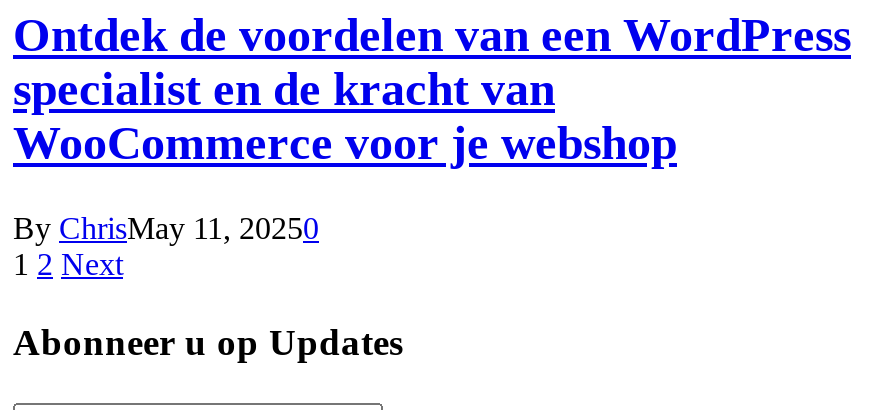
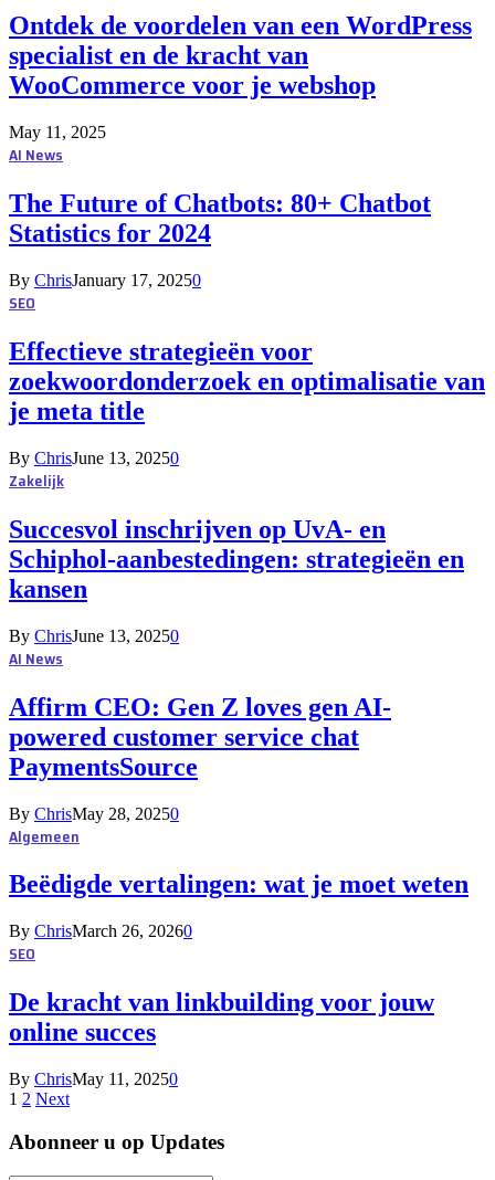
none -> [9,123,485,1047] May 11, 2025 | AI News | The Future of Chatbots: 80+ Chatbot | Statistics for 2024 | By ChrisJanuary 17, 20250 | SEO | Effectieve strategieën voor | zoekwoordonderzoek en optimalisatie van | je meta title | By ChrisJune 13, 20250 | Zakelijk | Succesvol inschrijven op UvA- en | Schiphol-aanbestedingen: strategieën en | kansen | By ChrisJune 13, 20250 | AI News | Affirm CEO: Gen Z loves gen AI- | powered customer service chat | PaymentsSource | By ChrisMay 28, 20250 | Algemeen | Beëdigde vertalingen: wat je moet weten | By ChrisMarch 26, 20260 | SEO | De kracht van linkbuilding voor jouw | online succes

